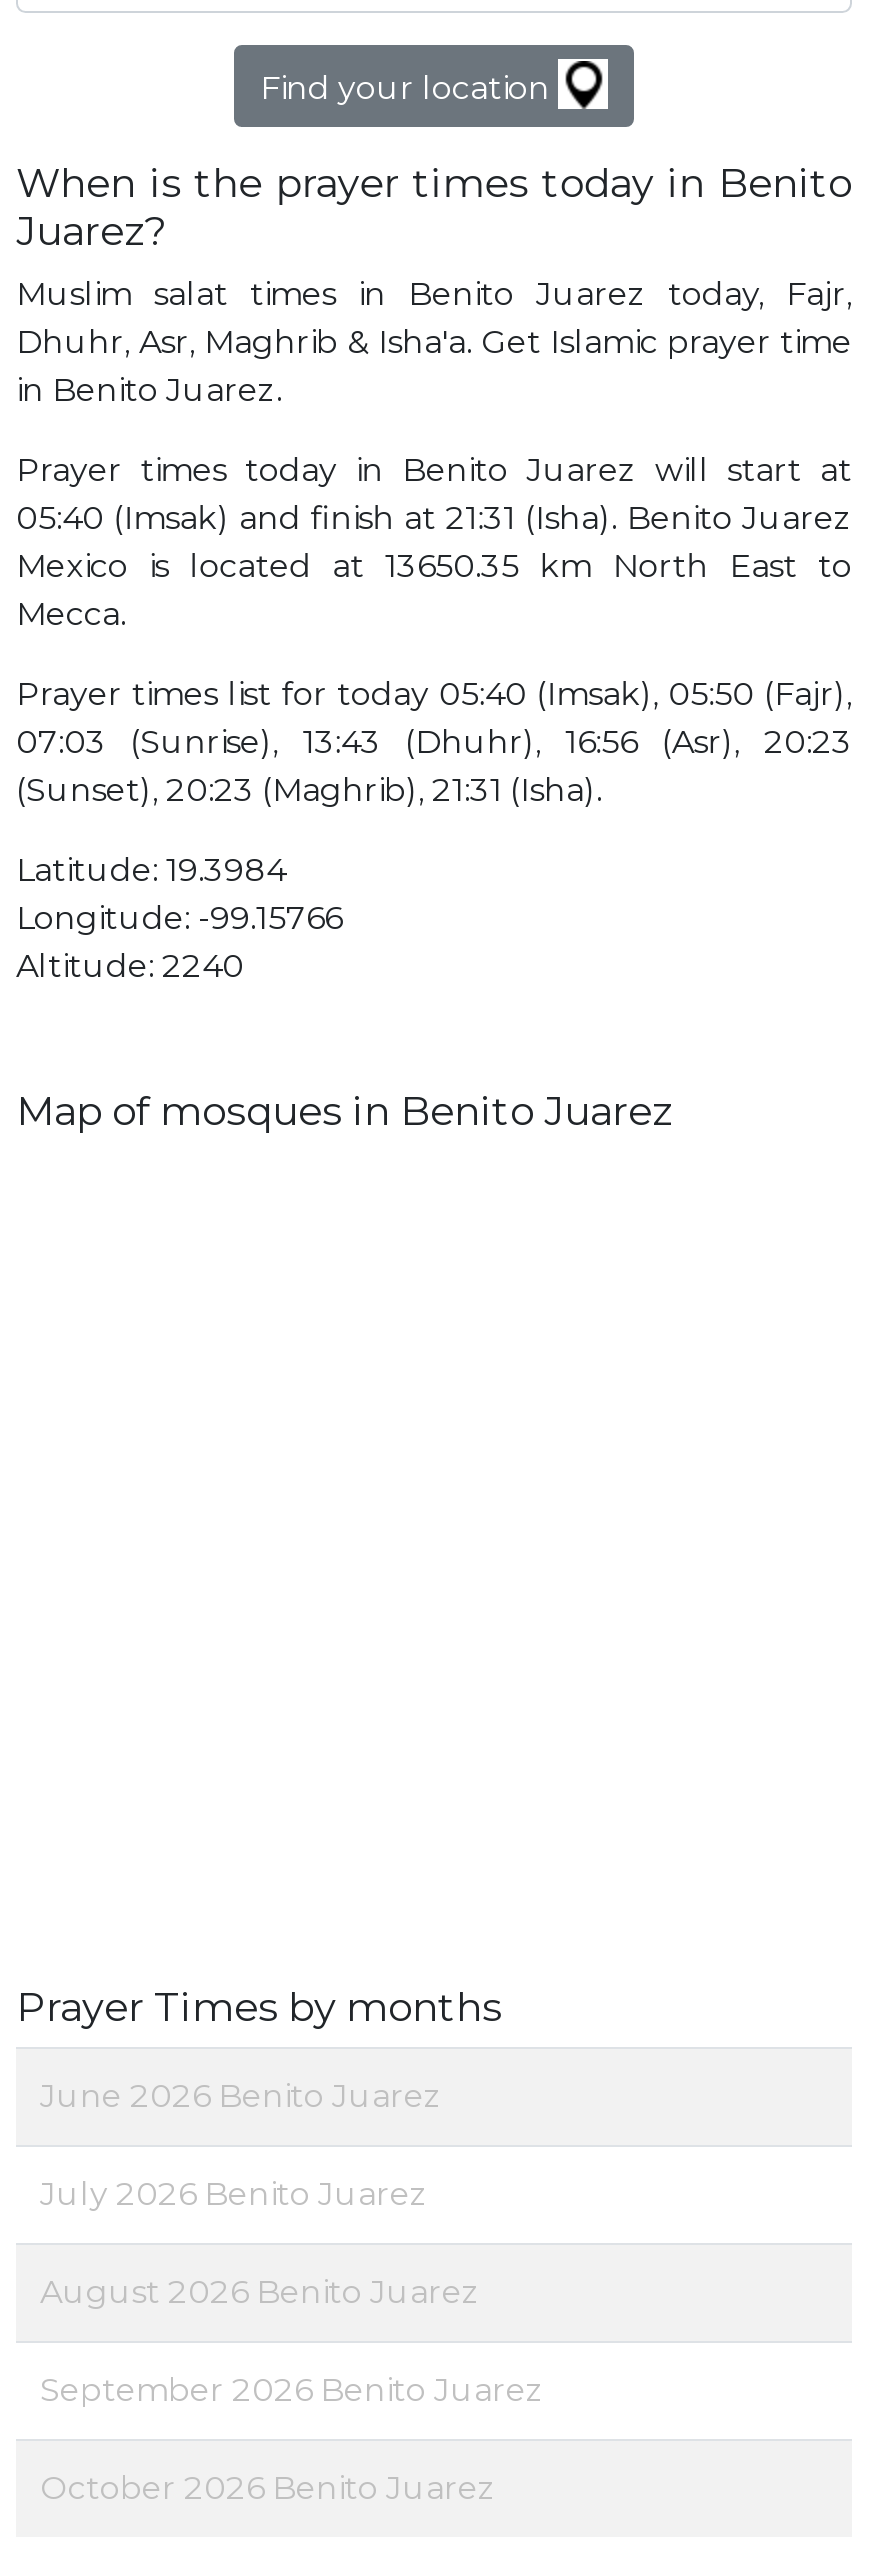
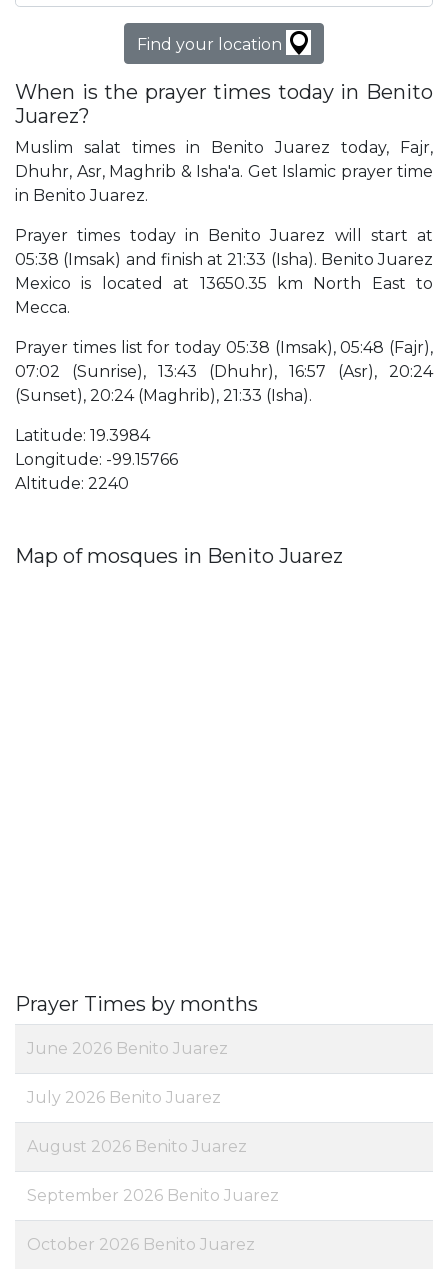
[16,499,852,537] 05:40 (Imsak) and finish at 21:31 (Isha). Benito Juarez -> [15,250,433,269] 05:38 (Imsak) and finish at 21:33 (Isha). Benito Juarez
[16,675,852,713] Prayer times list for today 05:40 (Imsak), 05:50 (Fajr), -> [15,338,433,357] Prayer times list for today 05:38 (Imsak), 05:48 (Fajr),
[16,723,852,761] 07:03 (Sunrise), 13:43 (Dhuhr), 16:56 (Asr), 20:23 -> [15,362,433,381] 07:02 (Sunrise), 13:43 (Dhuhr), 16:57 (Asr), 20:24
[16,771,602,809] (Sunset), 20:23 (Maghrib), 21:31 (Isha). -> [15,386,312,405] (Sunset), 20:24 (Maghrib), 21:33 (Isha).

